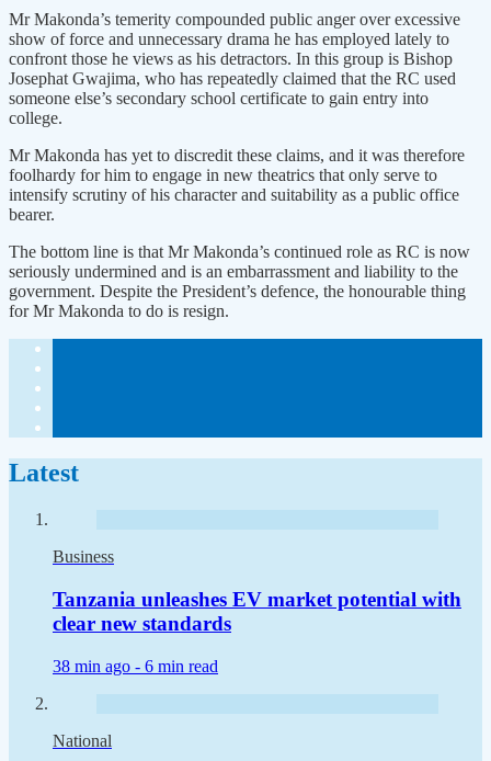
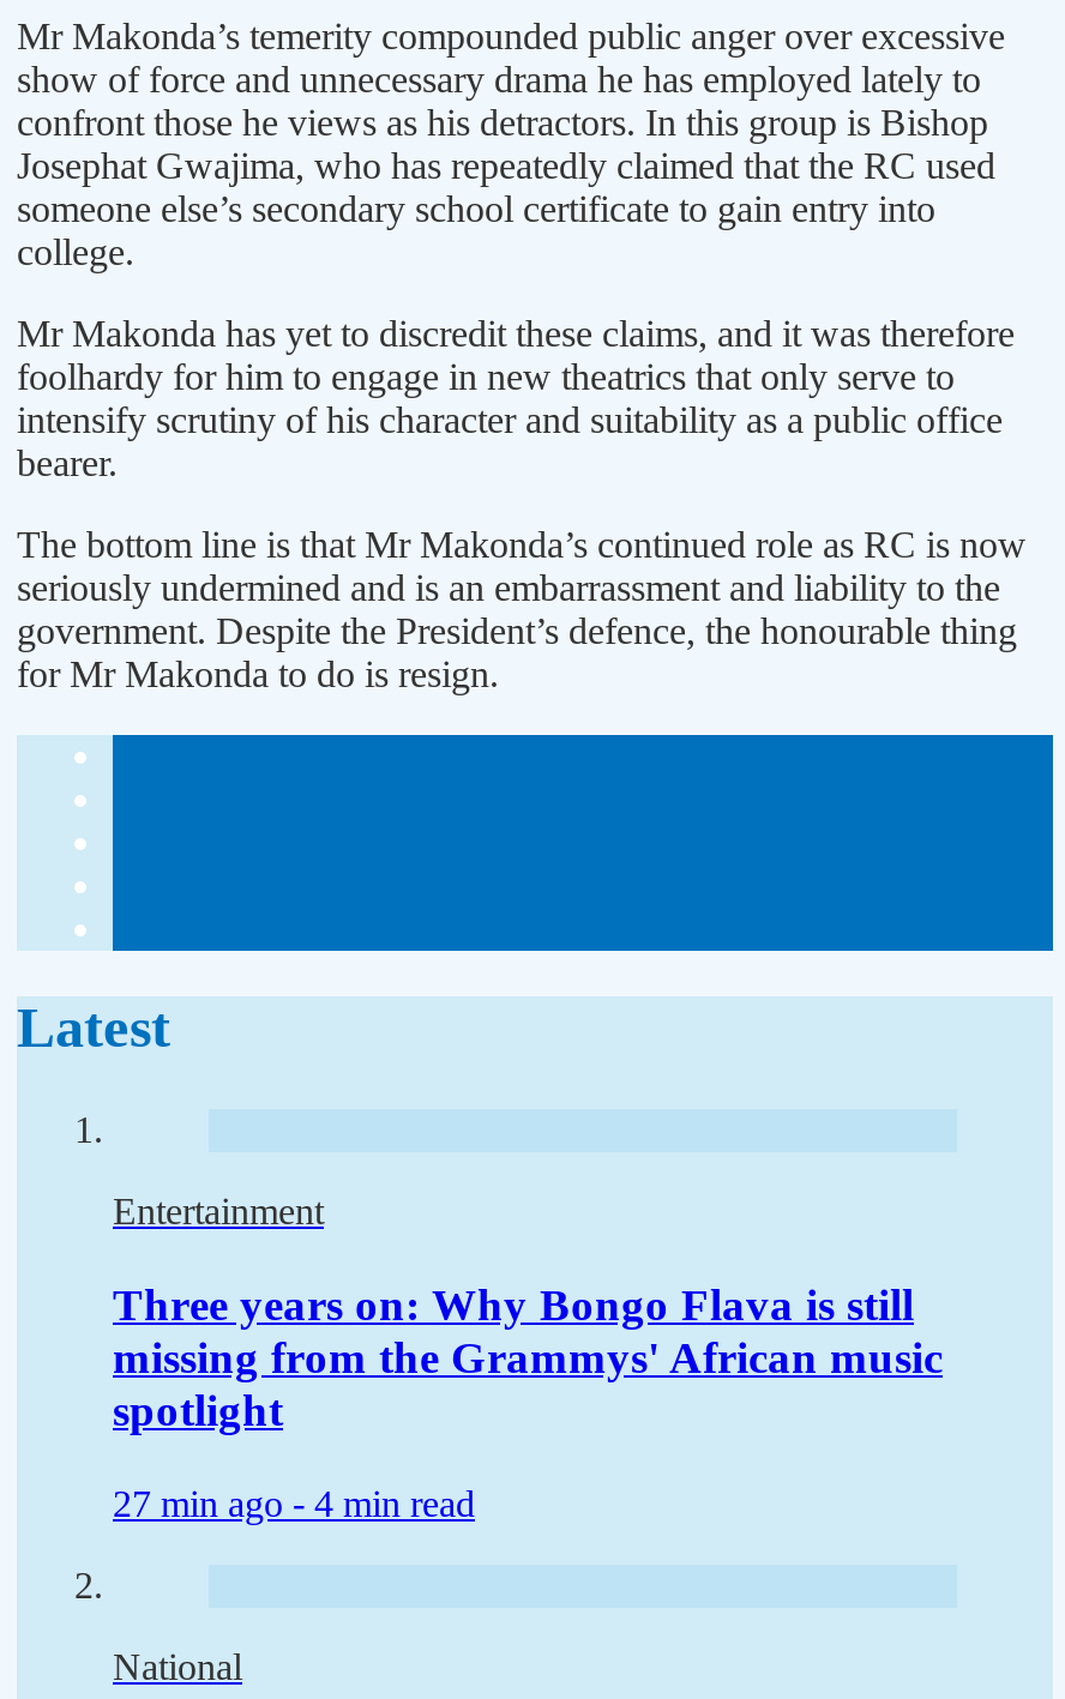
[53,548,114,566] Business -> [113,1192,324,1232] Entertainment
[53,588,461,635] Tanzania unleashes EV market potential with | clear new standards -> [113,1280,943,1435] Three years on: Why Bongo Flava is still | missing from the Grammys' African music | spotlight
[53,657,218,675] 38 min ago - 6 min read -> [113,1483,475,1523] 27 min ago - 4 min read

